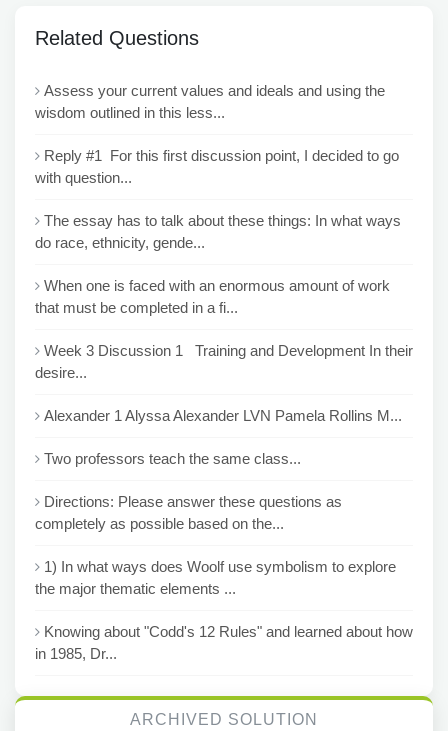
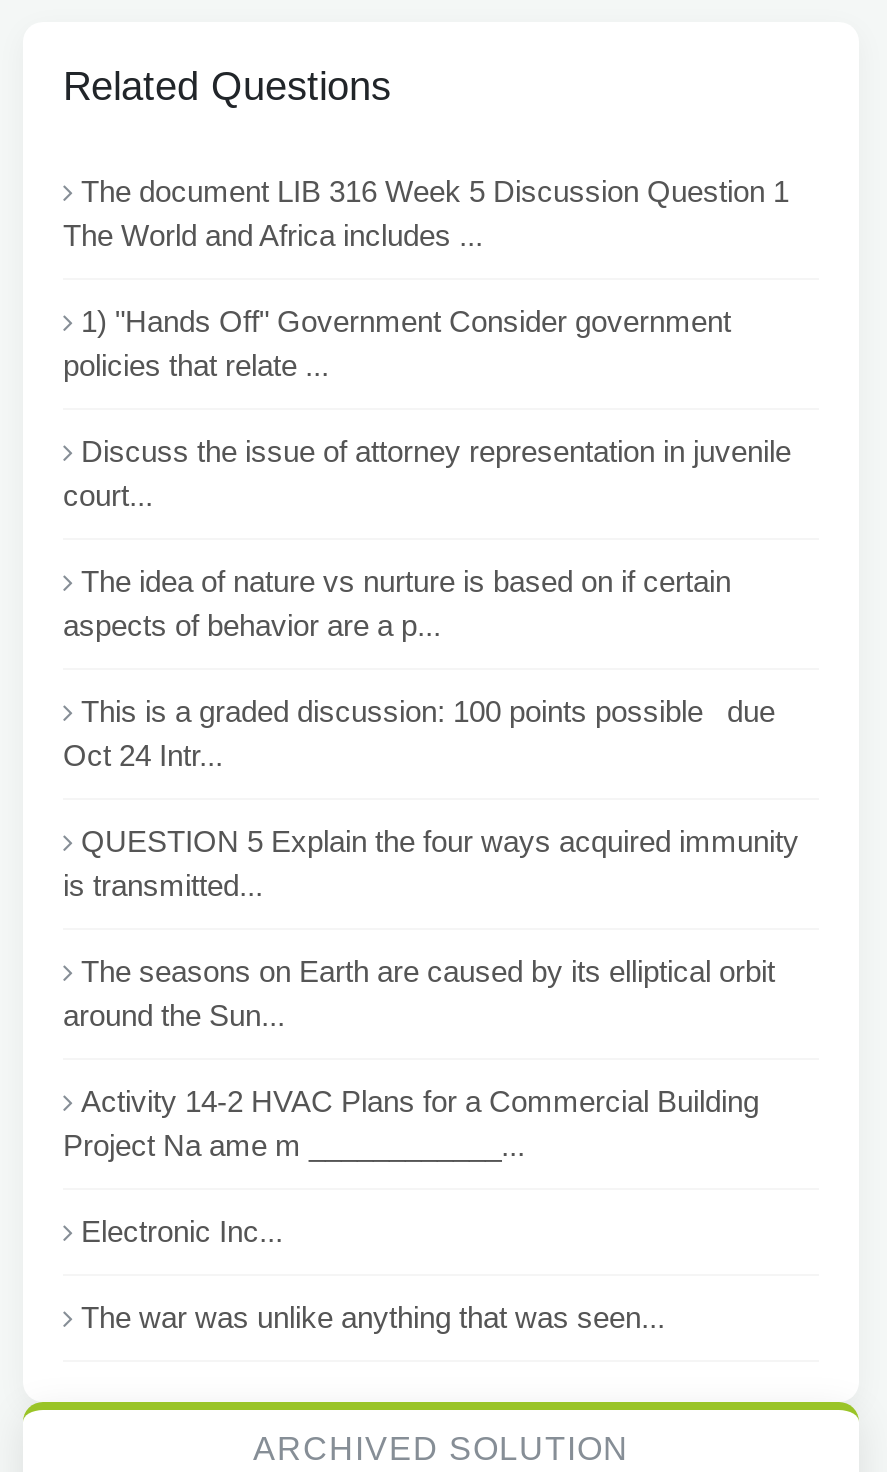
[35,82,385,121] Assess your current values and ideals and using the | wisdom outlined in this less... -> [63,174,789,252] The document LIB 316 Week 5 Discussion Question 1 | The World and Africa includes ...
[35,147,399,186] Reply #1 For this first discussion point, I decided to go | with question... -> [63,304,731,382] 1) "Hands Off" Government Consider government | policies that relate ...
[35,212,401,251] The essay has to talk about these things: In what ways | do race, ethnicity, gende... -> [63,434,791,512] Discuss the issue of attorney representation in juvenile | court...
[35,277,390,316] When one is faced with an enormous amount of work | that must be completed in a fi... -> [63,564,731,642] The idea of nature vs nurture is based on if certain | aspects of behavior are a p...
[35,342,413,381] Week 3 Discussion 1 Training and Development In their | desire... -> [63,694,775,772] This is a graded discussion: 100 points possible due | Oct 24 Intr...
[44,407,402,424] Alexander 1 Alyssa Alexander LVN Pamela Rollins M... -> [63,824,799,902] QUESTION 5 Explain the four ways acquired immunity | is transmitted...
[44,450,301,467] Two professors teach the same class... -> [63,954,775,1032] The seasons on Earth are caused by its elliptical orbit | around the Sun...
[35,493,342,532] Directions: Please answer these questions as | completely as possible based on the... -> [63,1084,759,1162] Activity 14-2 HVAC Plans for a Commercial Building | Project Na ame m ____________...
[35,558,396,597] 1) In what ways does Woolf use symbolism to explore | the major thematic elements ... -> [81,1214,283,1248] Electronic Inc...
[35,623,413,662] Knowing about "Codd's 12 Rules" and learned about how | in 1985, Dr... -> [81,1300,665,1334] The war was unlike anything that was seen...

